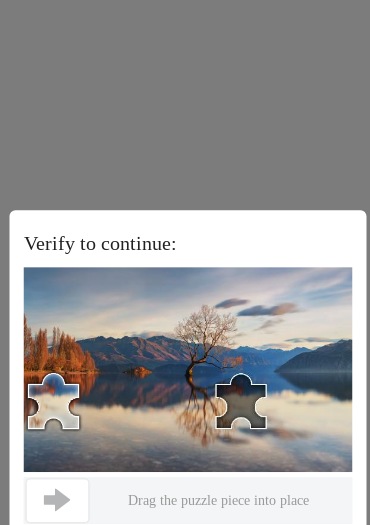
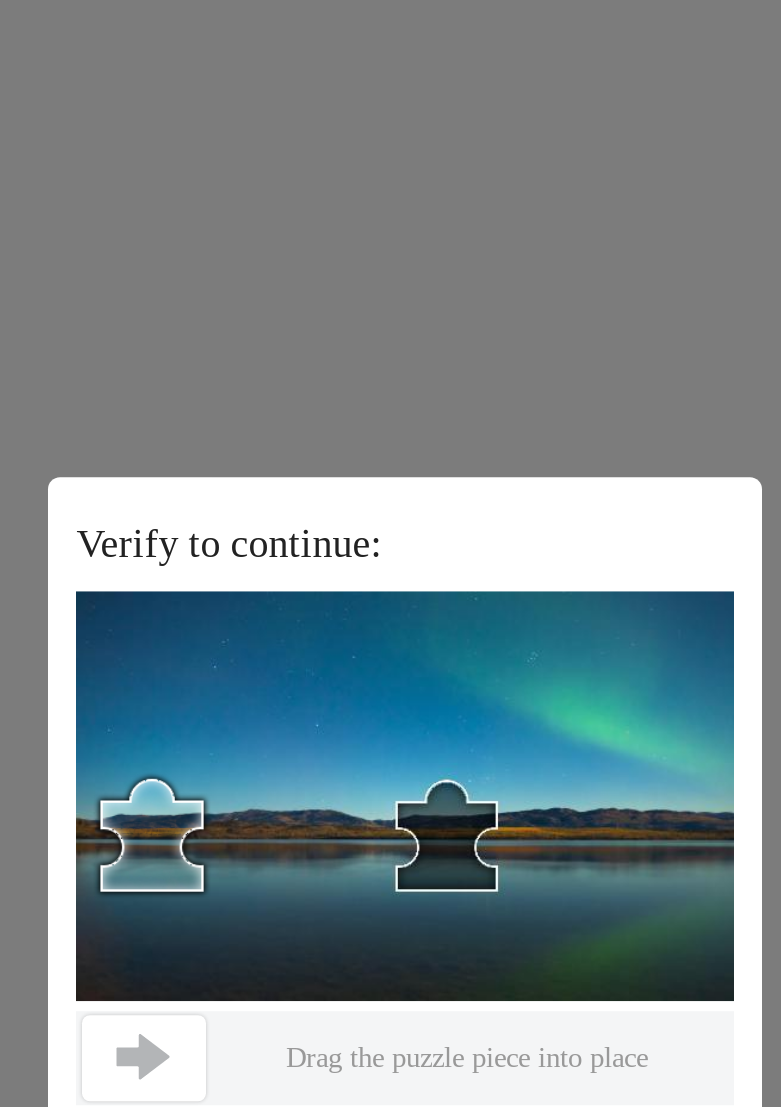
[23,267,353,473] [image] -> [75,591,735,1003] [image]

